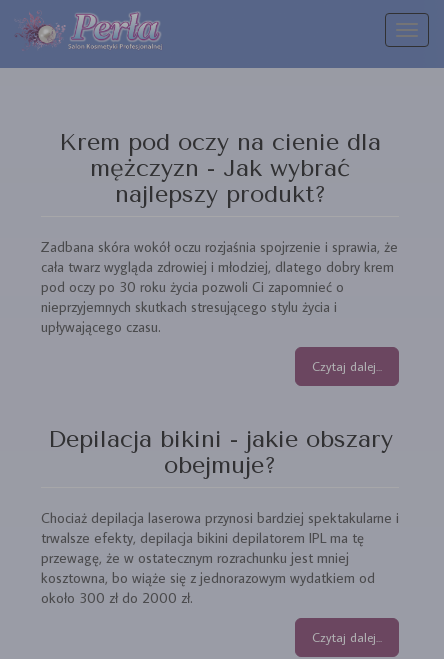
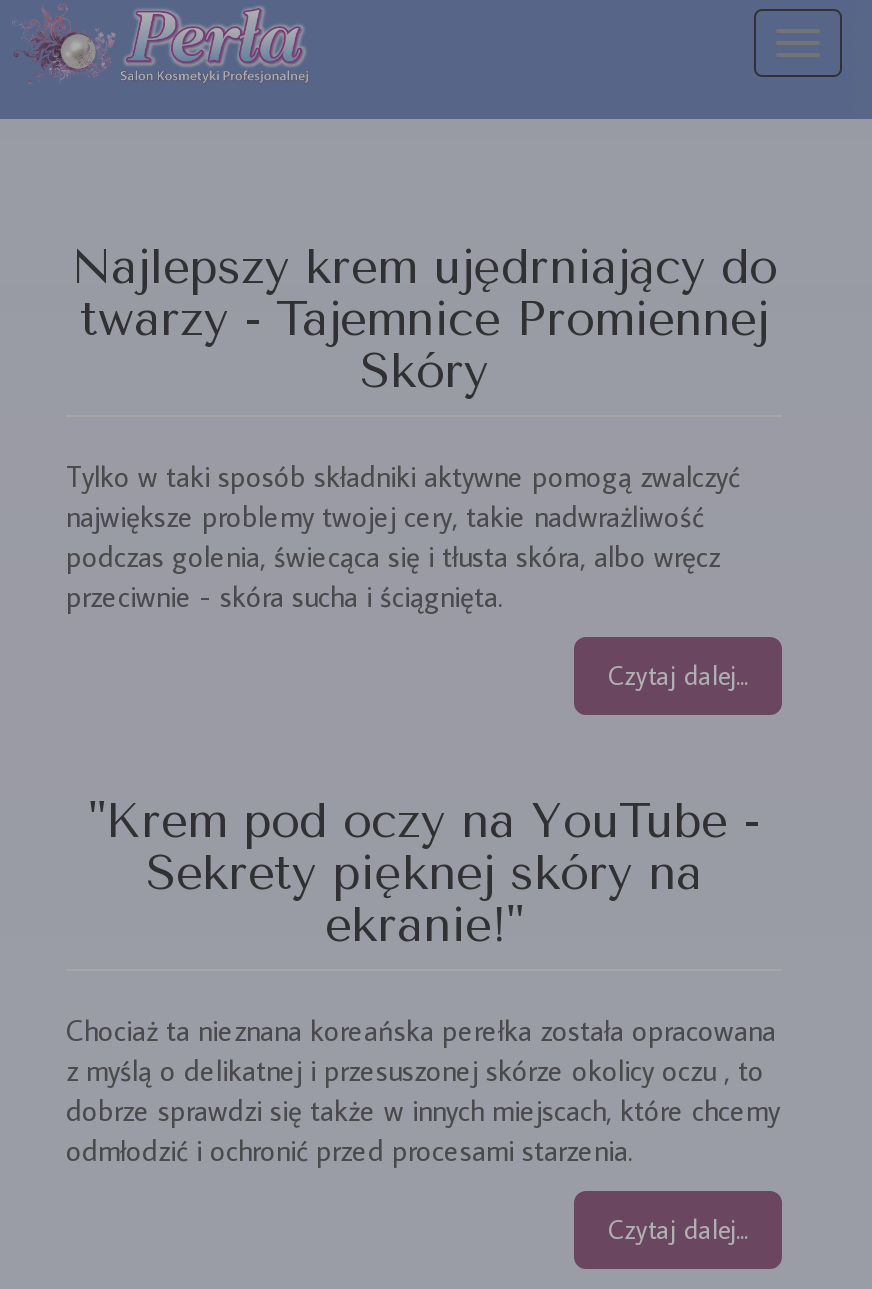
[59,128,381,208] Krem pod oczy na cienie dla | mężczyzn - Jak wybrać | najlepszy produkt? -> [71,239,777,399] Najlepszy krem ujędrniający do | twarzy - Tajemnice Promiennej | Skóry
[41,237,398,336] Zadbana skóra wokół oczu rozjaśnia spojrzenie i sprawia, że | cała twarz wygląda zdrowiej i młodziej, dlatego dobry krem | pod oczy po 30 roku życia pozwoli Ci zapomnieć o | nieprzyjemnych skutkach stresującego stylu życia i | upływającego czasu. -> [66,457,740,615] Tylko w taki sposób składniki aktywne pomogą zwalczyć | największe problemy twojej cery, takie nadwrażliwość | podczas golenia, świecąca się i tłusta skóra, albo wręcz | przeciwnie - skóra sucha i ściągnięta.
[47,425,392,479] Depilacja bikini - jakie obszary | obejmuje? -> [89,793,759,953] "Krem pod oczy na YouTube - | Sekrety pięknej skóry na | ekranie!"
[41,508,399,607] Chociaż depilacja laserowa przynosi bardziej spektakularne i | trwalsze efekty, depilacja bikini depilatorem IPL ma tę | przewagę, że w ostatecznym rozrachunku jest mniej | kosztowna, bo wiąże się z jednorazowym wydatkiem od | około 300 zł do 2000 zł. -> [66,1011,780,1169] Chociaż ta nieznana koreańska perełka została opracowana | z myślą o delikatnej i przesuszonej skórze okolicy oczu , to | dobrze sprawdzi się także w innych miejscach, które chcemy | odmłodzić i ochronić przed procesami starzenia.

